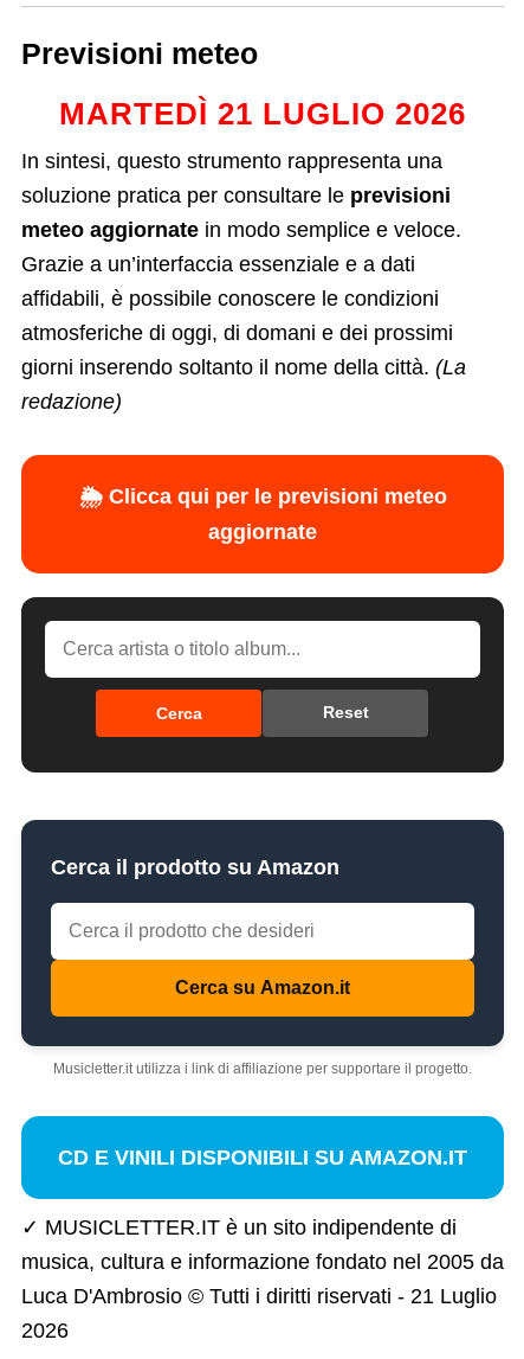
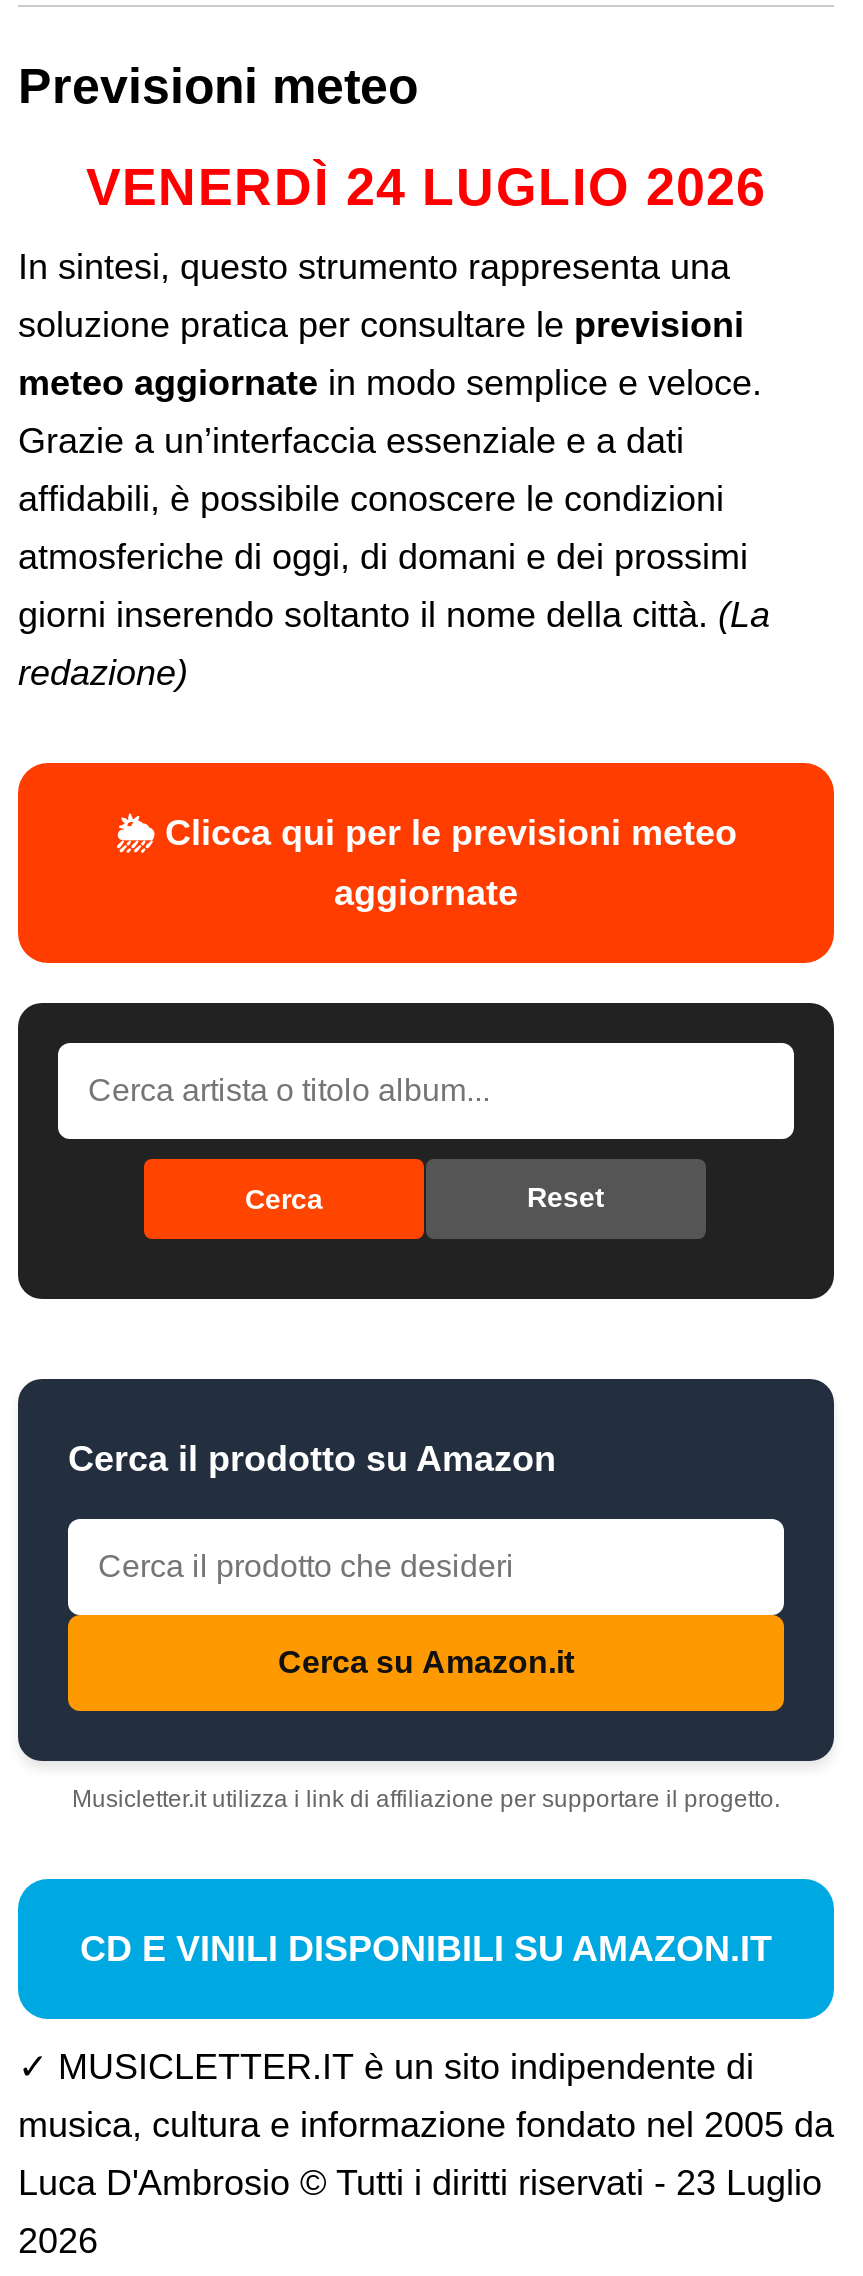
[59,96,466,132] MARTEDÌ 21 LUGLIO 2026 -> [86,157,766,217] VENERDÌ 24 LUGLIO 2026
[21,1284,497,1308] Luca D'Ambrosio © Tutti i diritti riservati - 21 Luglio -> [18,2163,822,2203] Luca D'Ambrosio © Tutti i diritti riservati - 23 Luglio

